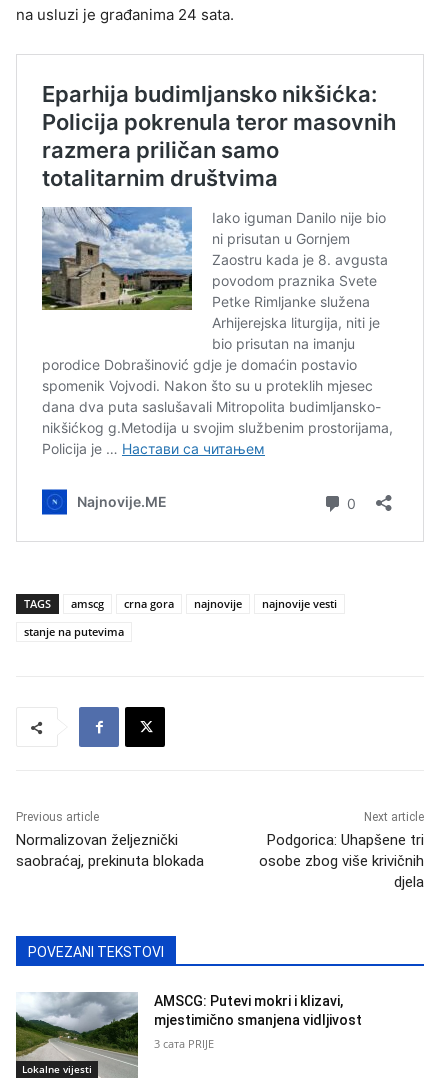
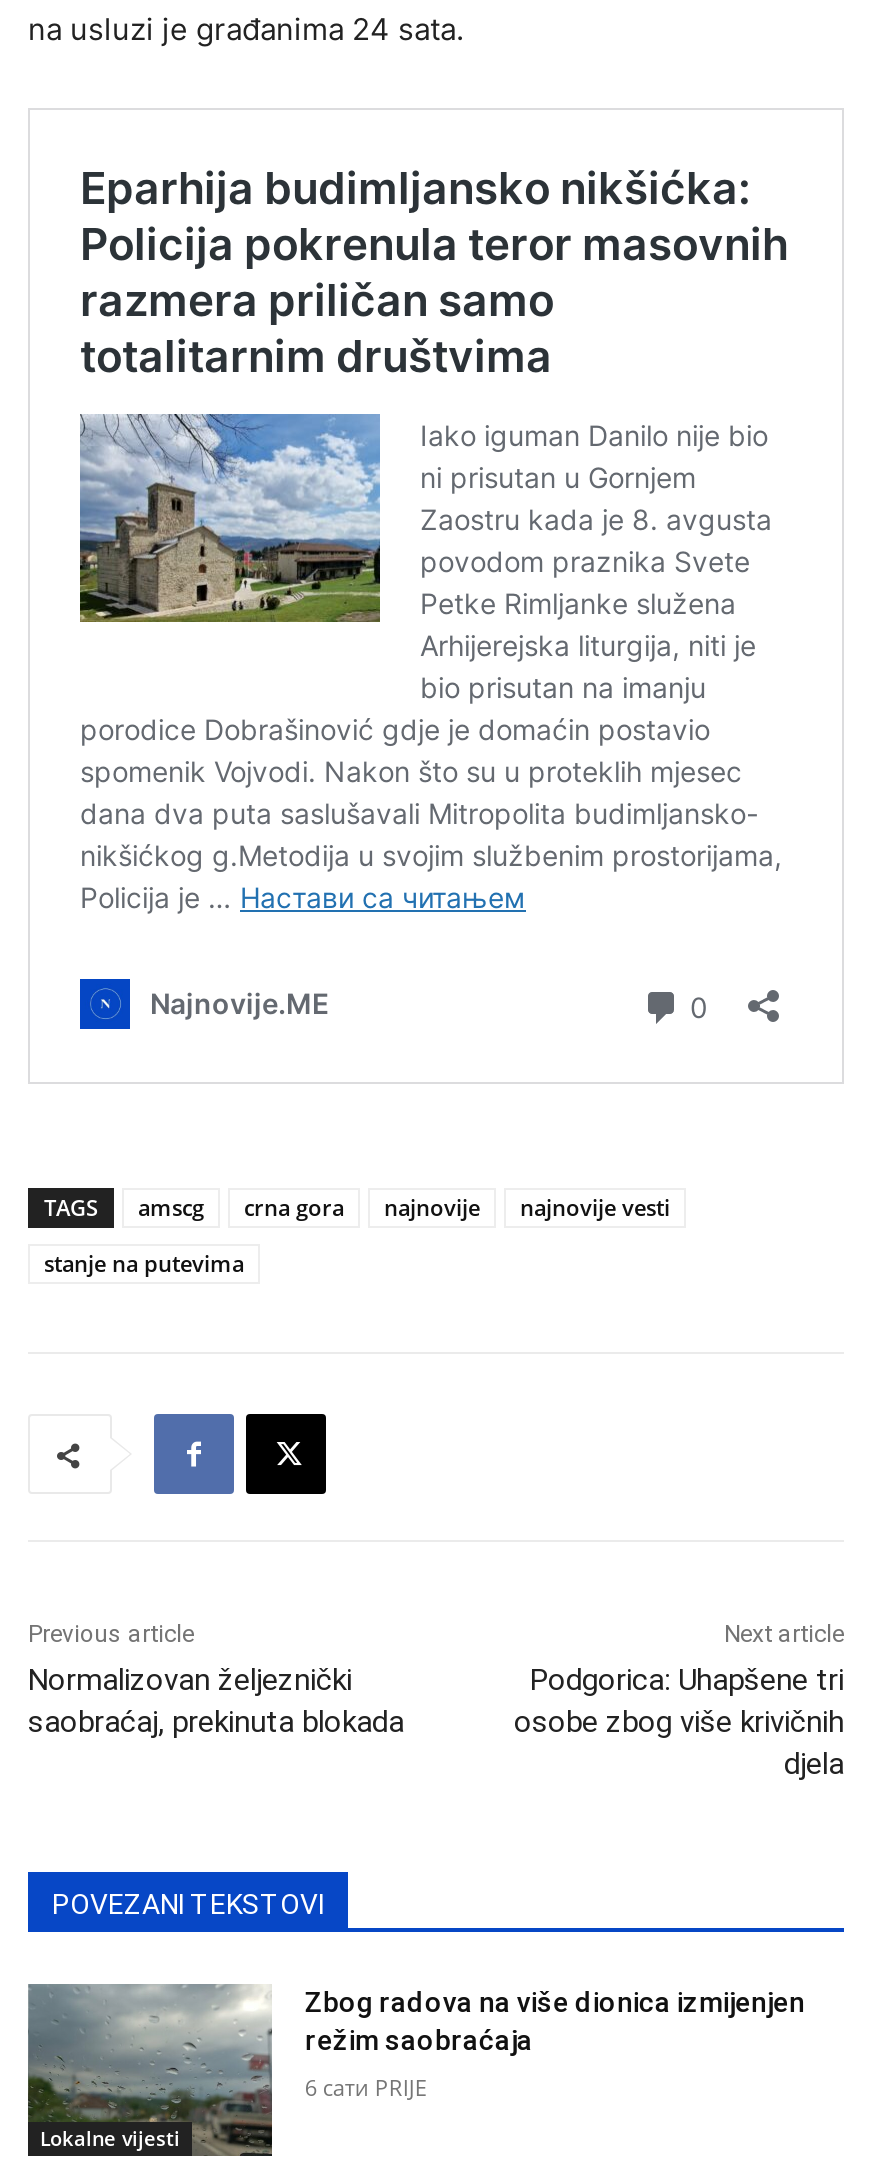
[15,992,362,1077] [image] | AMSCG: Putevi mokri i klizavi, | mjestimično smanjena vidljivost -> [26,1982,805,2156] [image] | Zbog radova na više dionica izmijenjen | režim saobraćaja
[154,1036,214,1051] 3 сата PRIJE -> [305,2073,427,2103] 6 сати PRIJE

